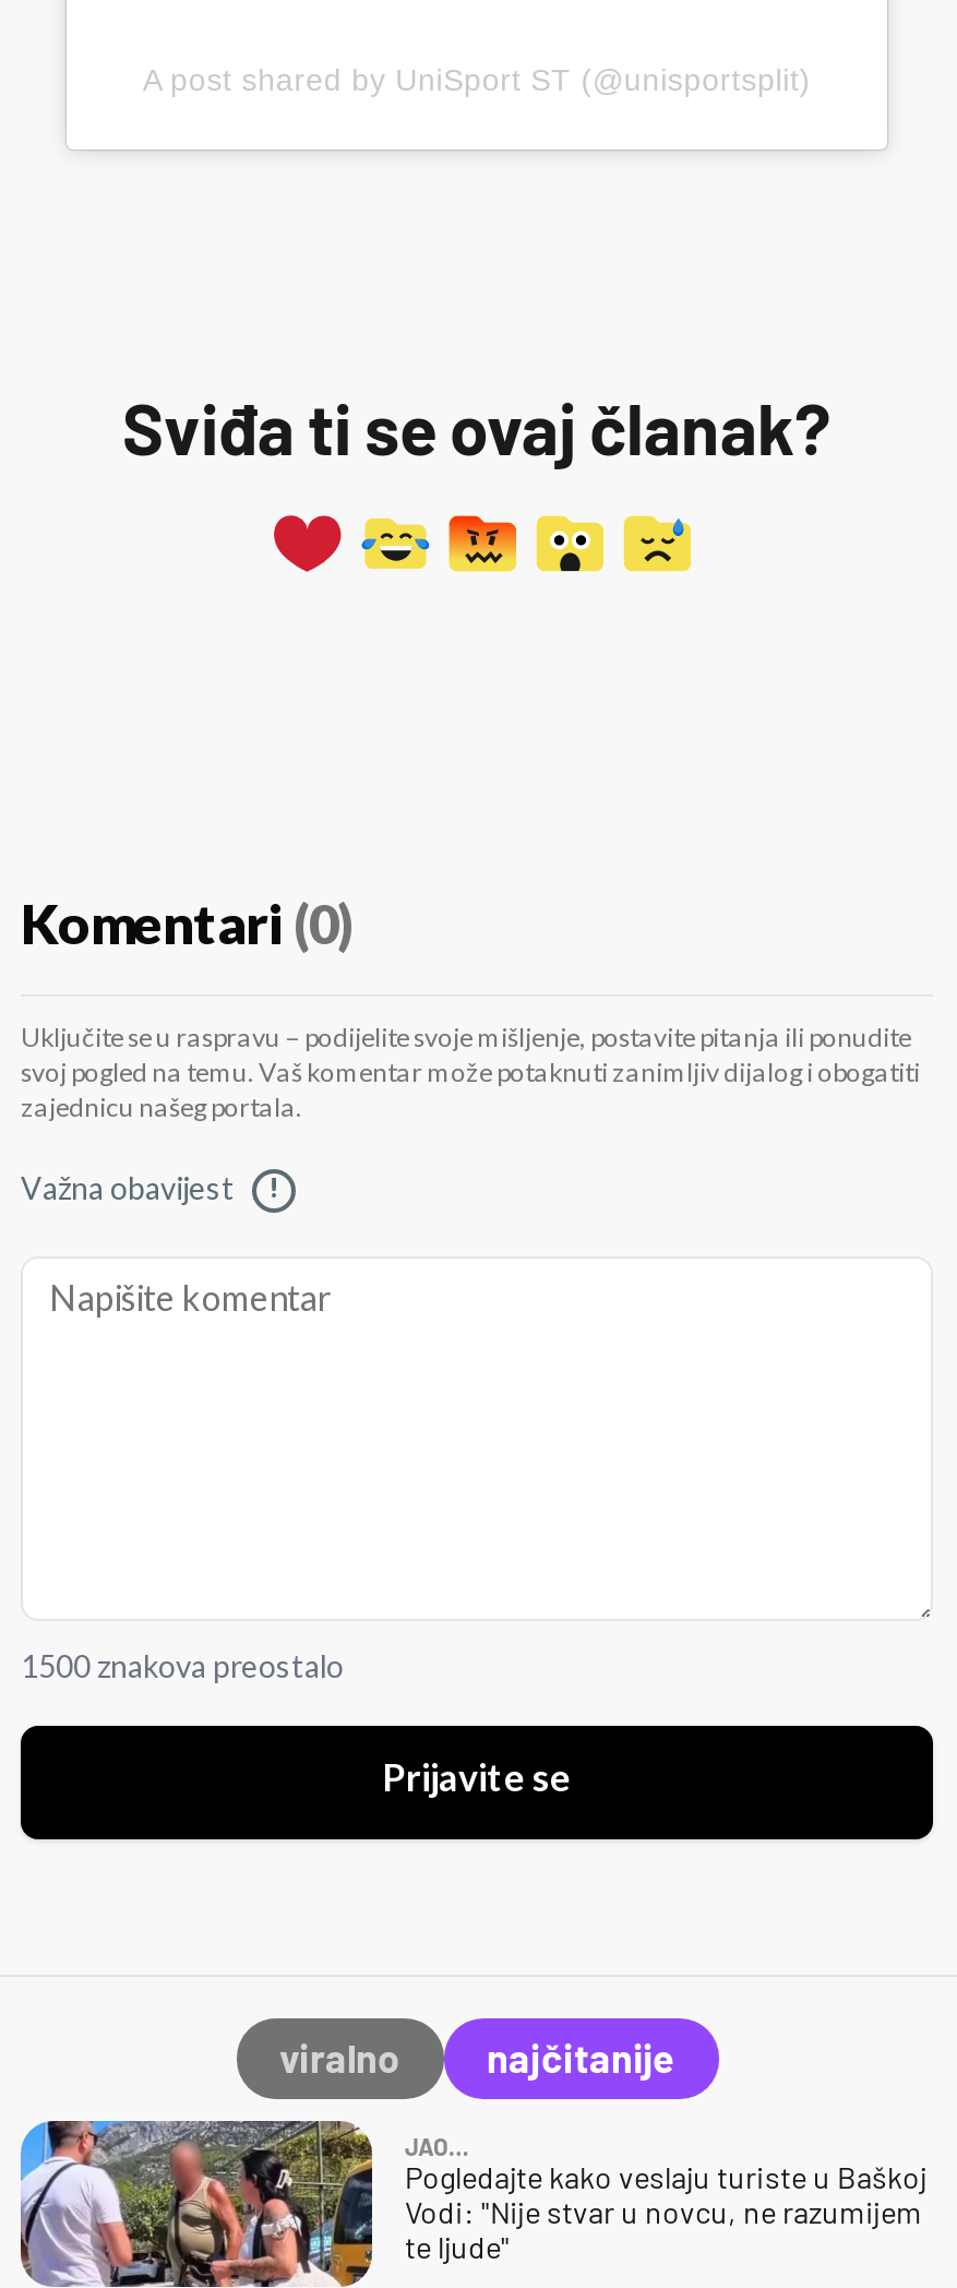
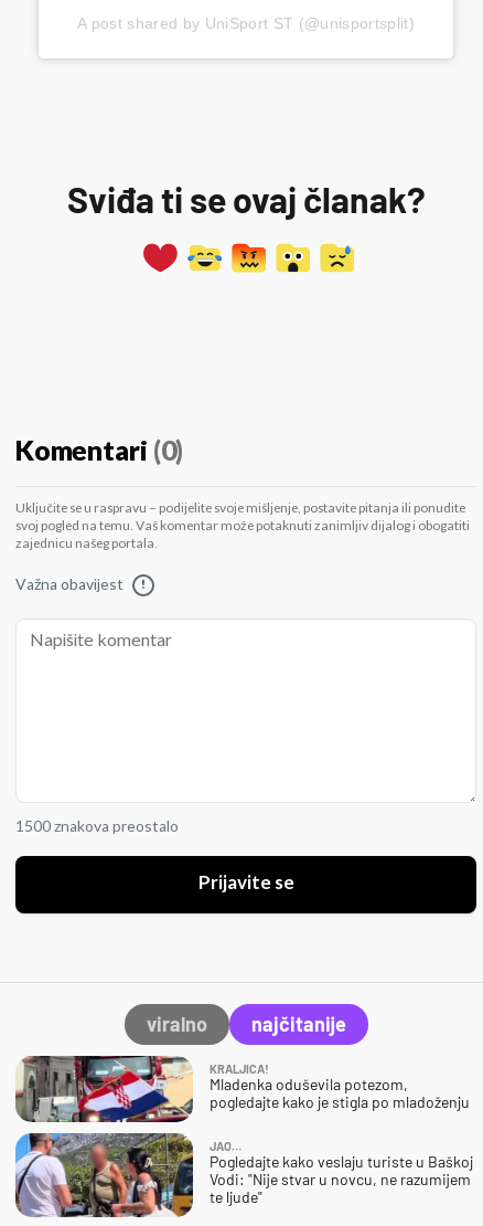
none -> [14,1055,470,1123] [image] | KRALJICA! | Mladenka oduševila potezom, | pogledajte kako je stigla po mladoženju

